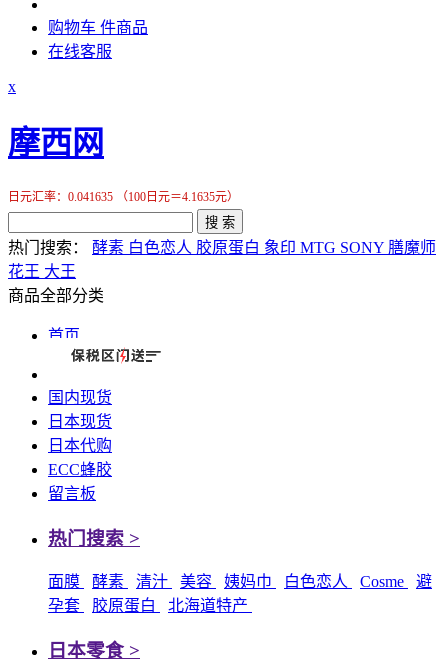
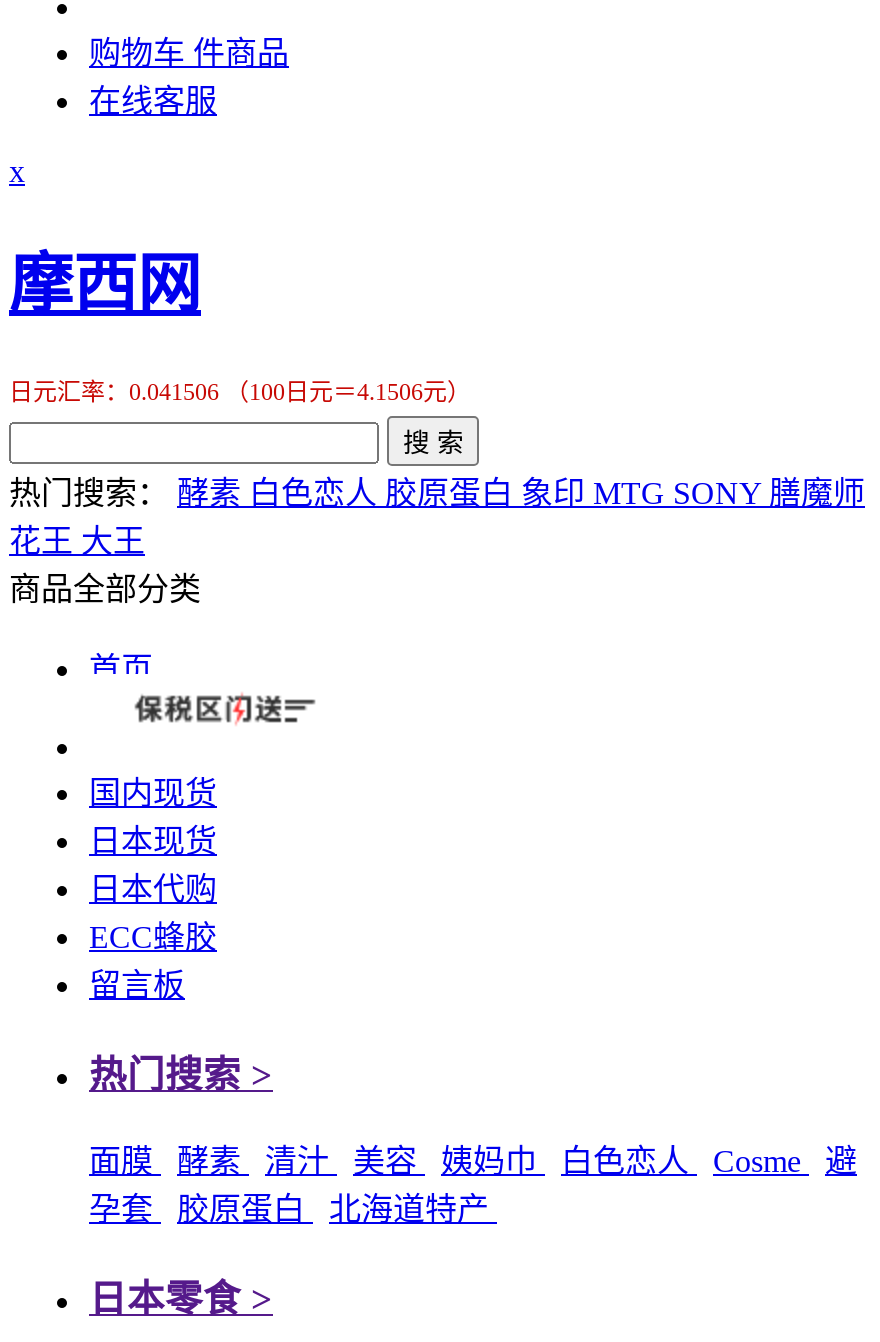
[8,190,239,204] 日元汇率：0.041635 （100日元＝4.1635元） -> [9,378,471,406] 日元汇率：0.041506 （100日元＝4.1506元）

